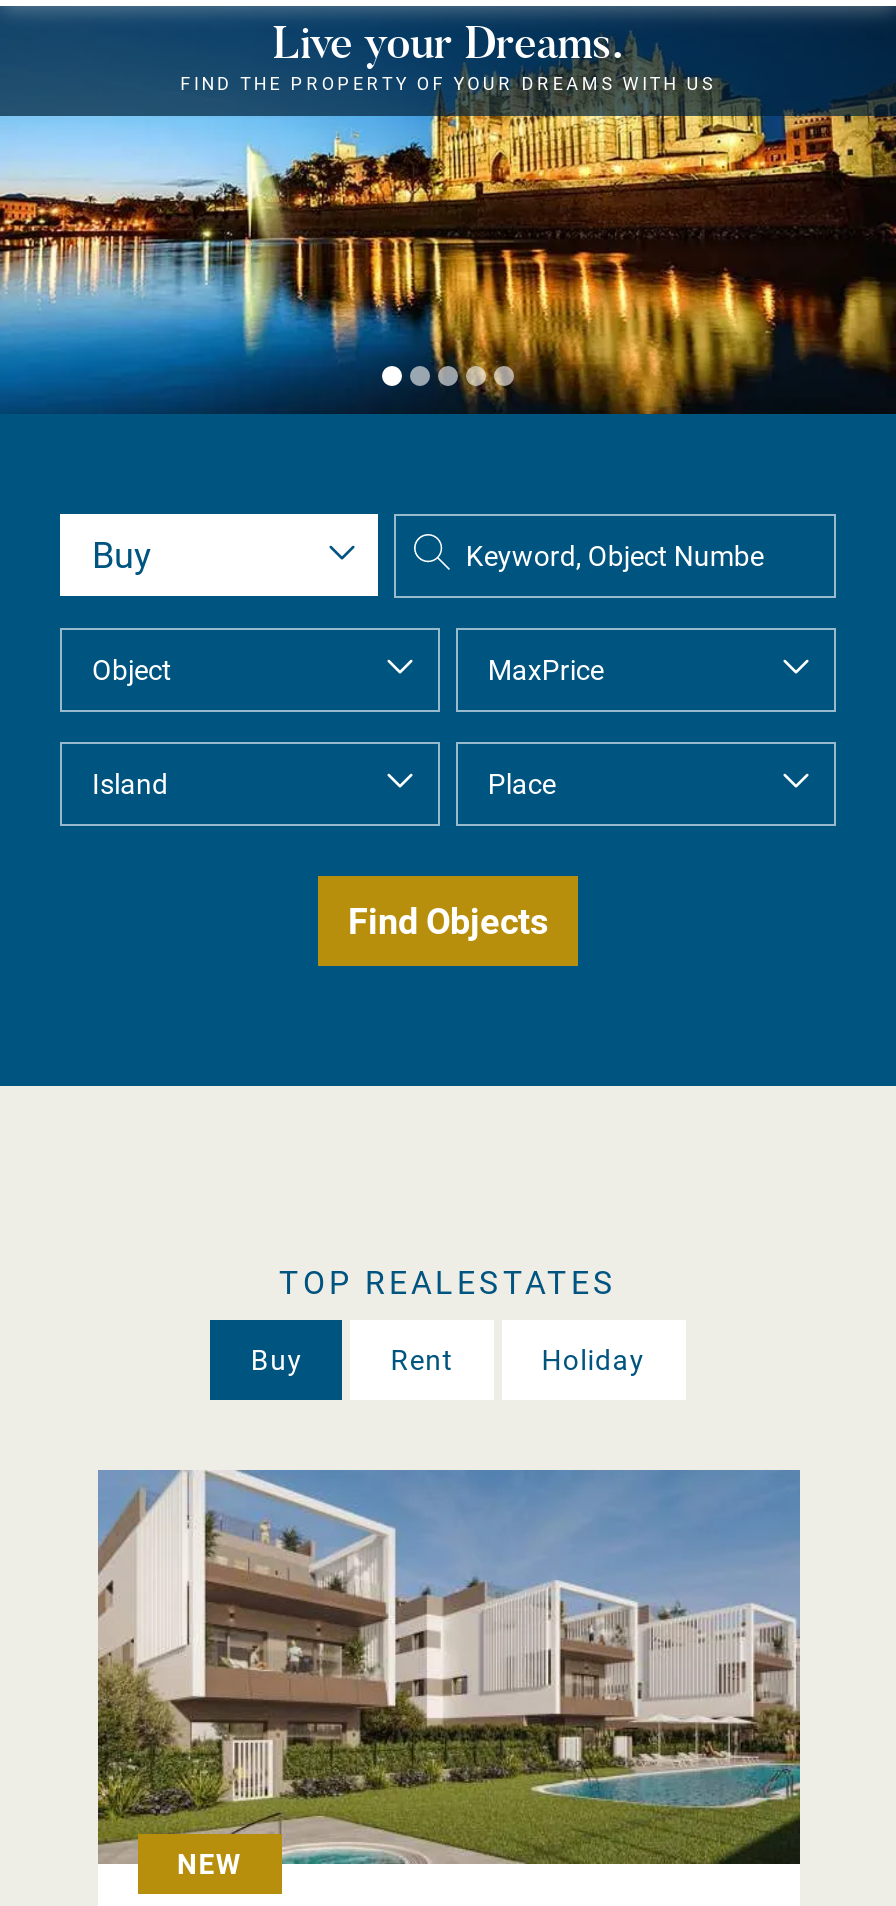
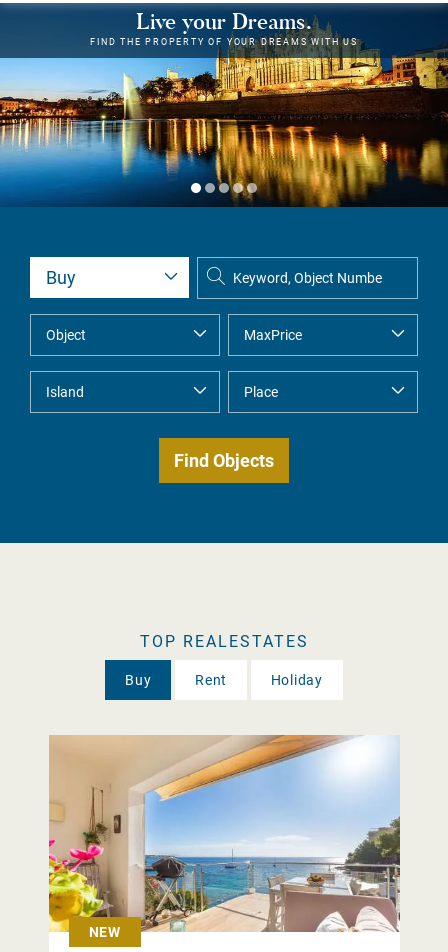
[96,1468,802,1866] [image] -> [48,734,400,932] [image]

